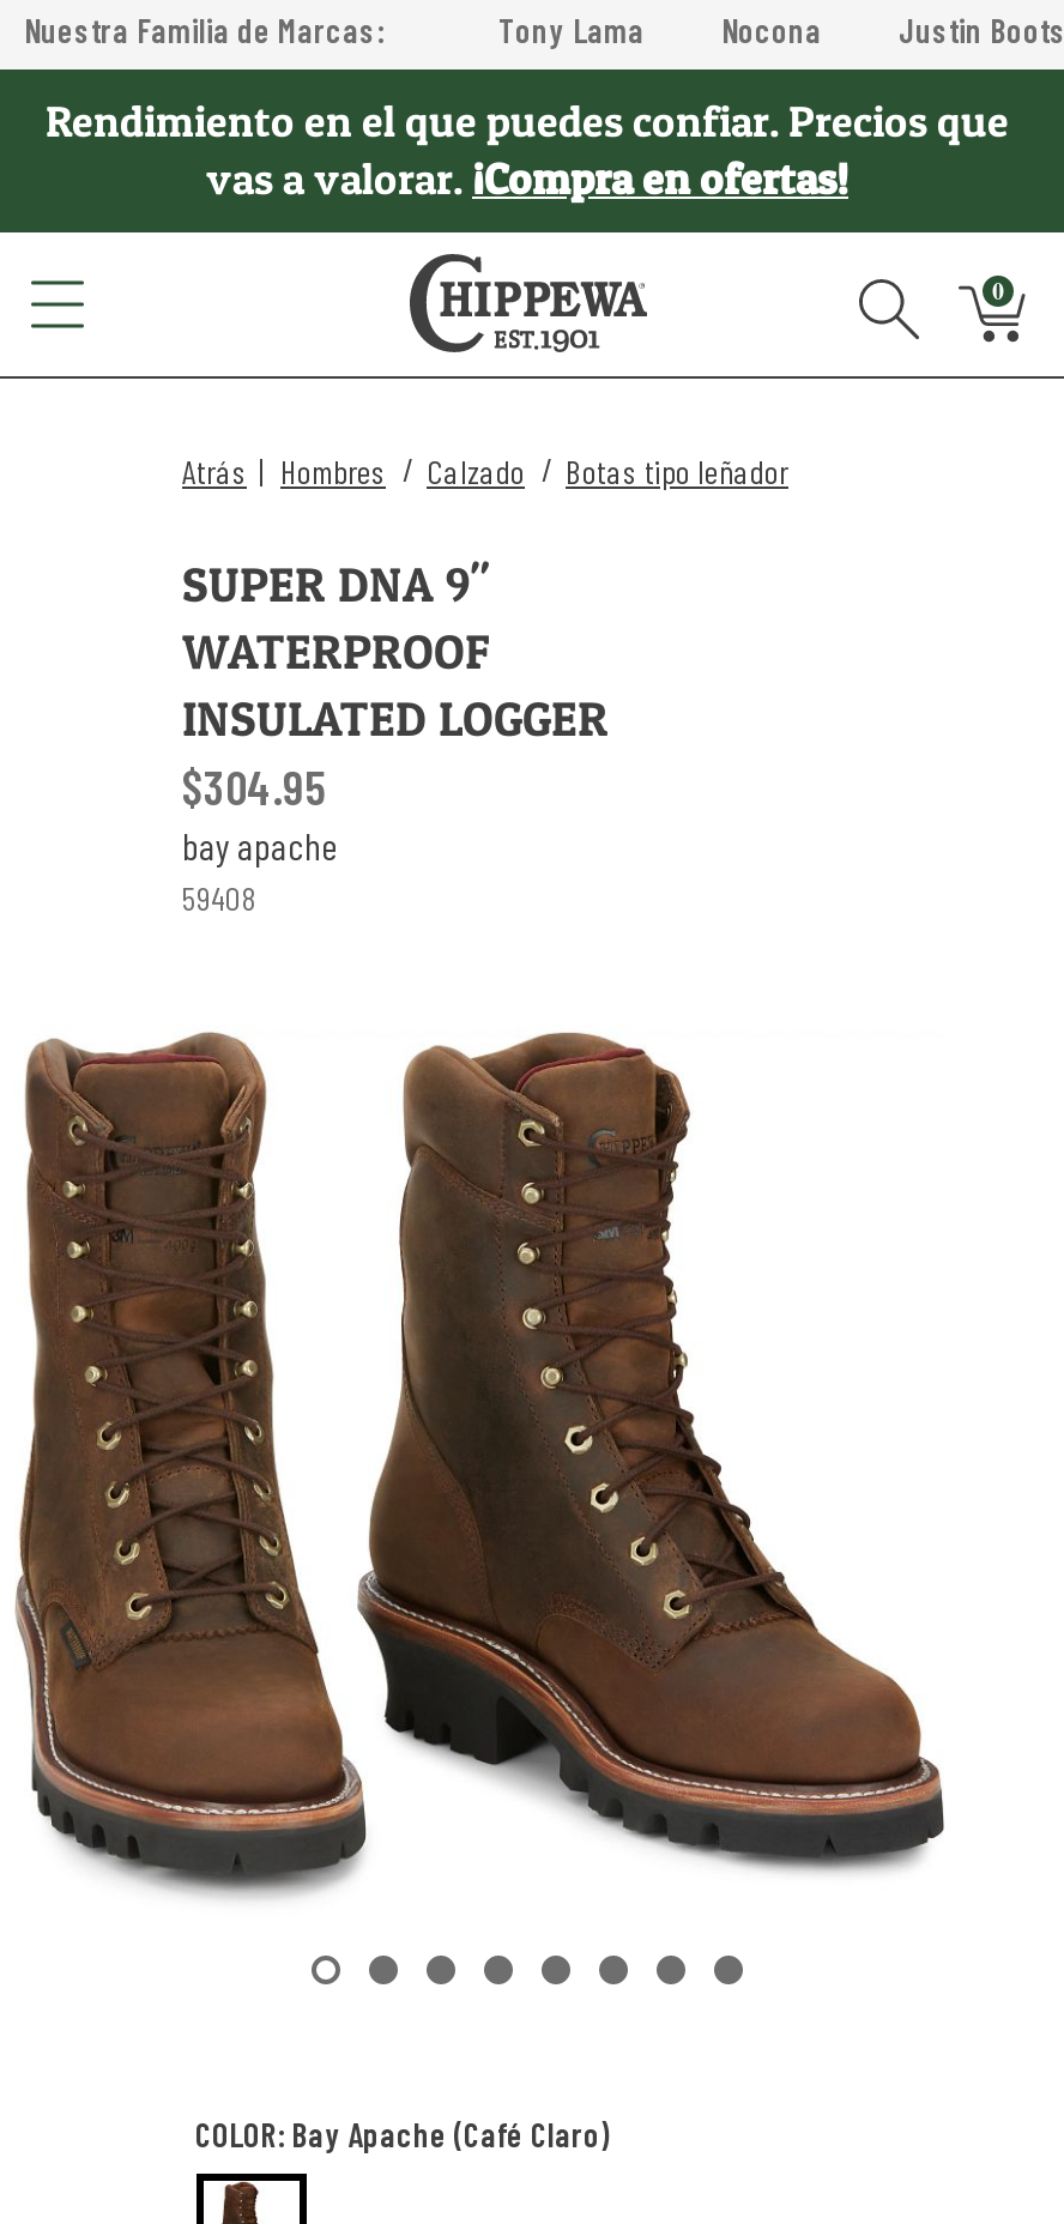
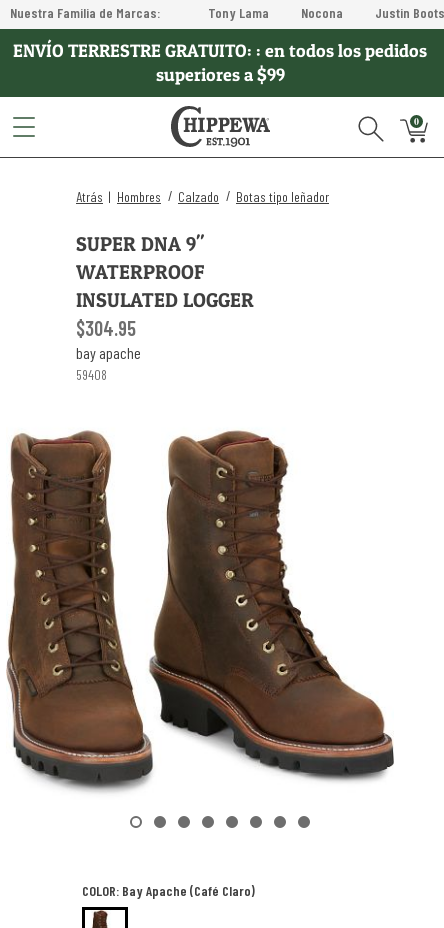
[46,96,1009,204] Rendimiento en el que puedes confiar. Precios que | vas a valorar. ¡Compra en ofertas! -> [13,40,427,85] ENVÍO TERRESTRE GRATUITO: : en todos los pedidos | superiores a $99

